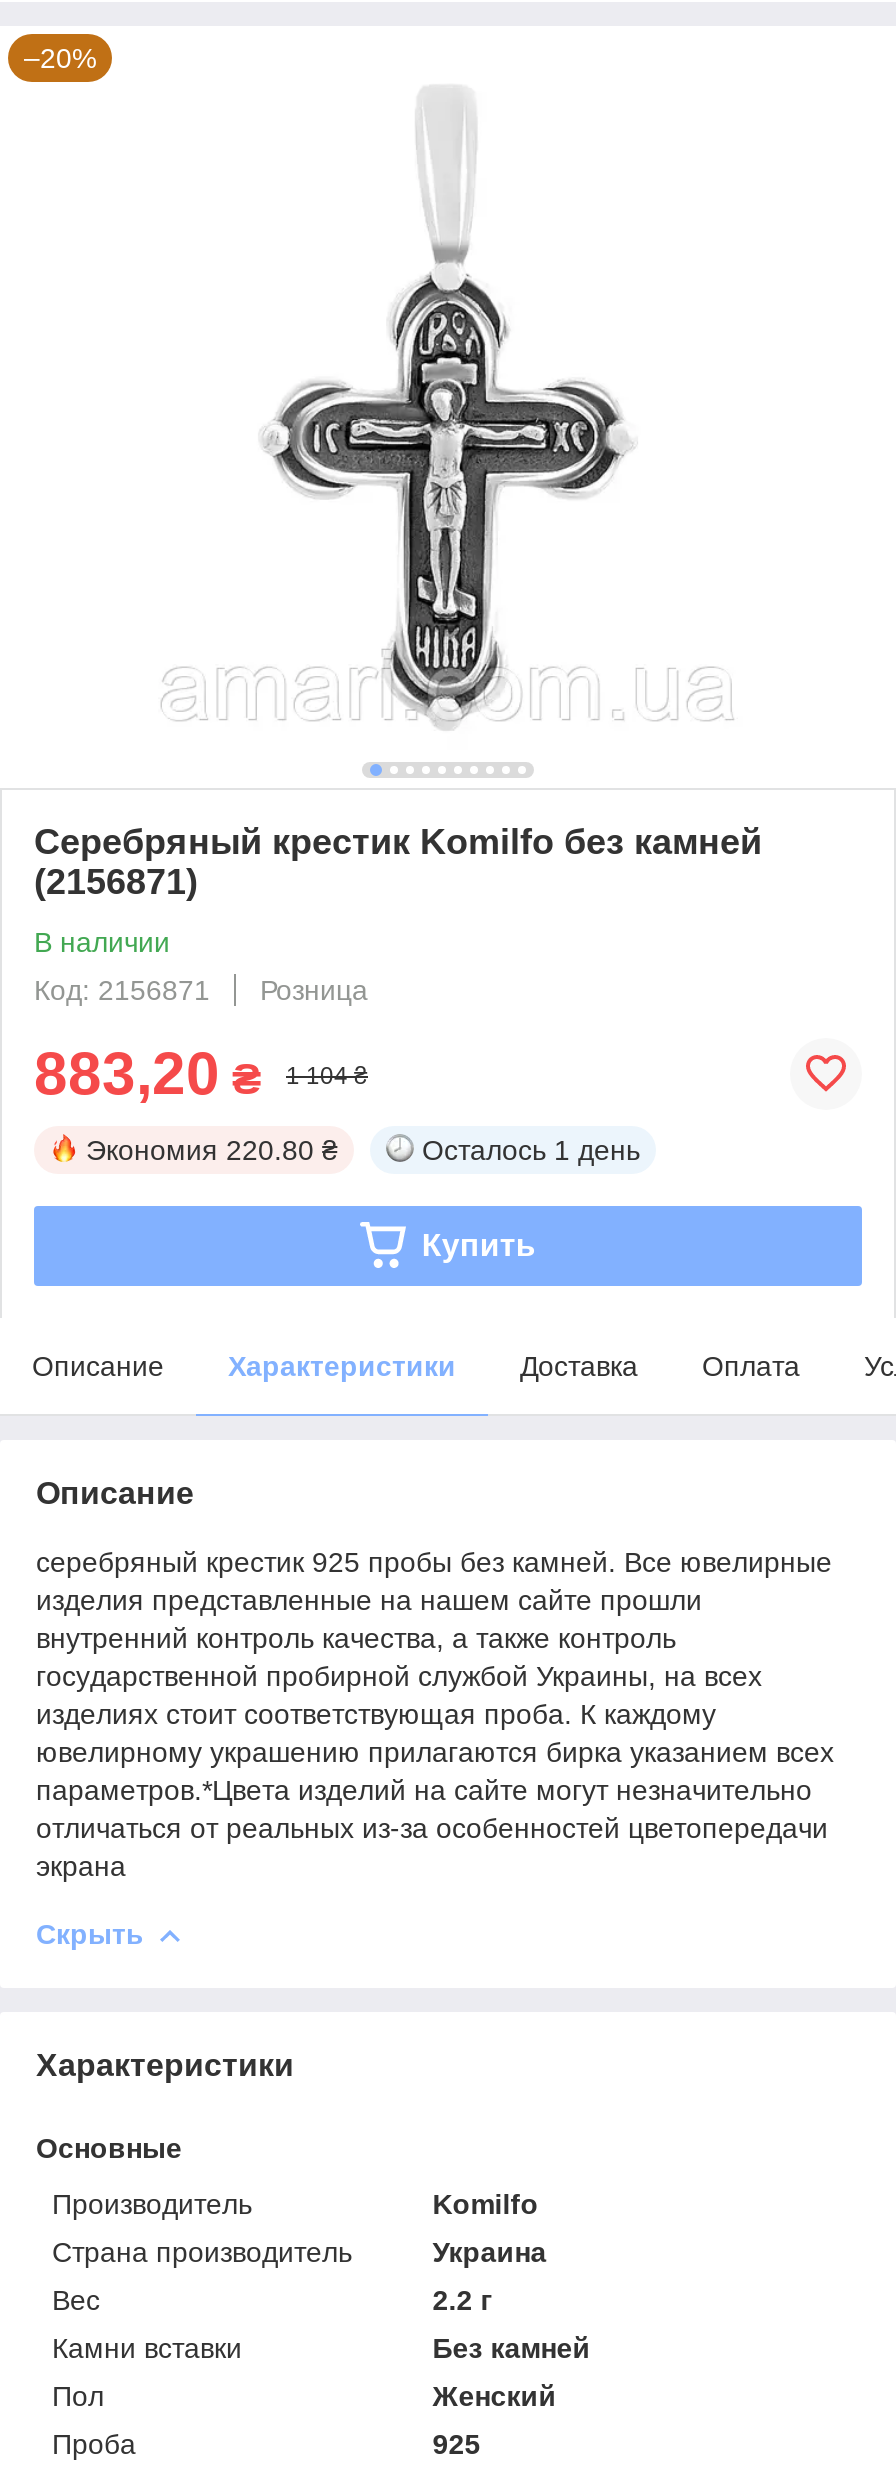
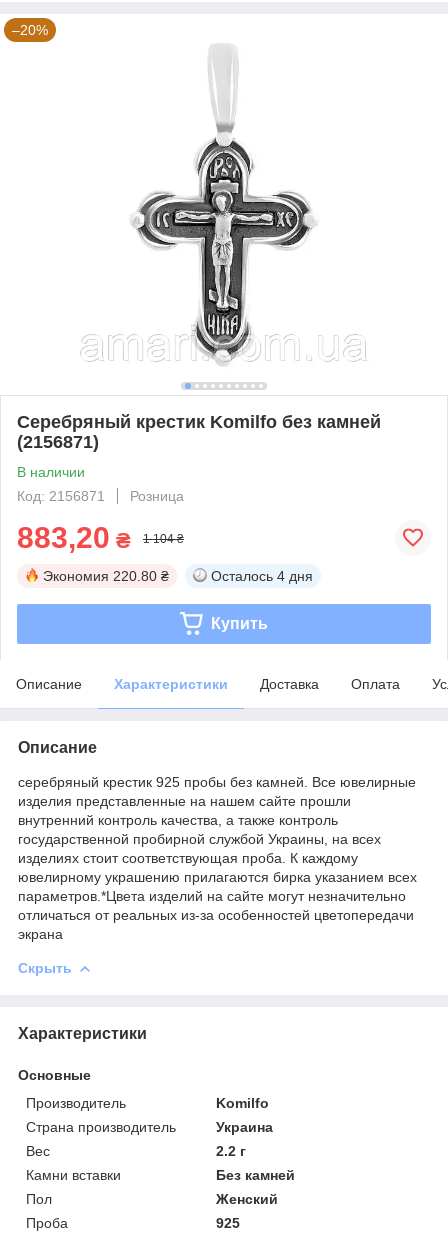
[422,1134,640,1166] Осталось 1 день -> [211,568,313,584] Осталось 4 дня

